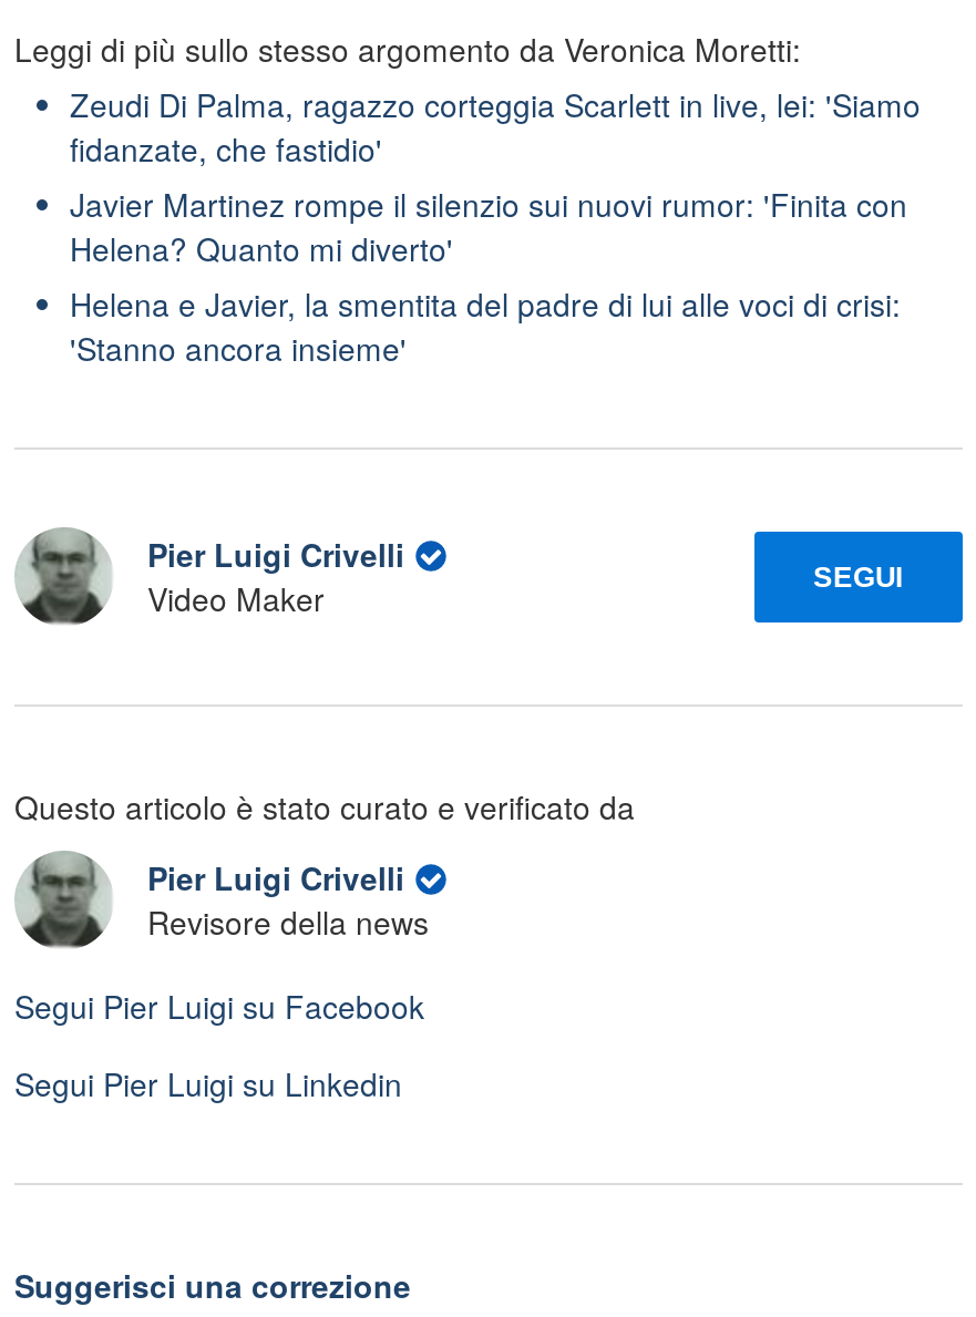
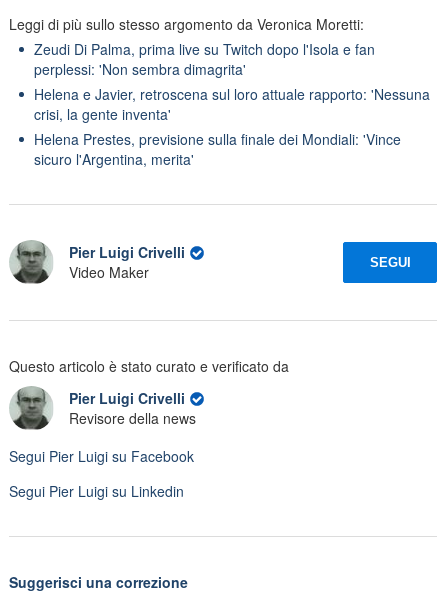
[70,81,921,369] Zeudi Di Palma, ragazzo corteggia Scarlett in live, lei: 'Siamo | fidanzate, che fastidio' | Javier Martinez rompe il silenzio sui nuovi rumor: 'Finita con | Helena? Quanto mi diverto' | Helena e Javier, la smentita del padre di lui alle voci di crisi: | 'Stanno ancora insieme' -> [34,38,430,168] Zeudi Di Palma, prima live su Twitch dopo l'Isola e fan | perplessi: 'Non sembra dimagrita' | Helena e Javier, retroscena sul loro attuale rapporto: 'Nessuna | crisi, la gente inventa' | Helena Prestes, previsione sulla finale dei Mondiali: 'Vince | sicuro l'Argentina, merita'

